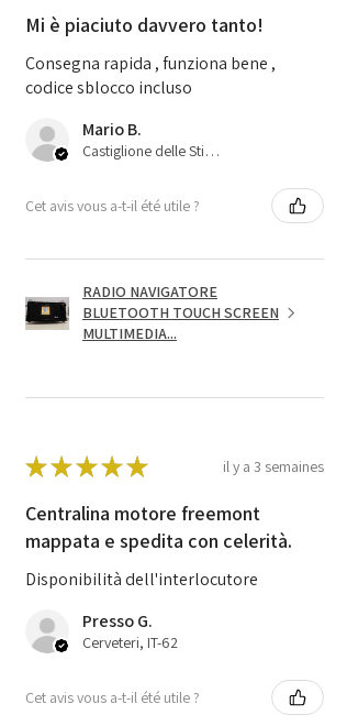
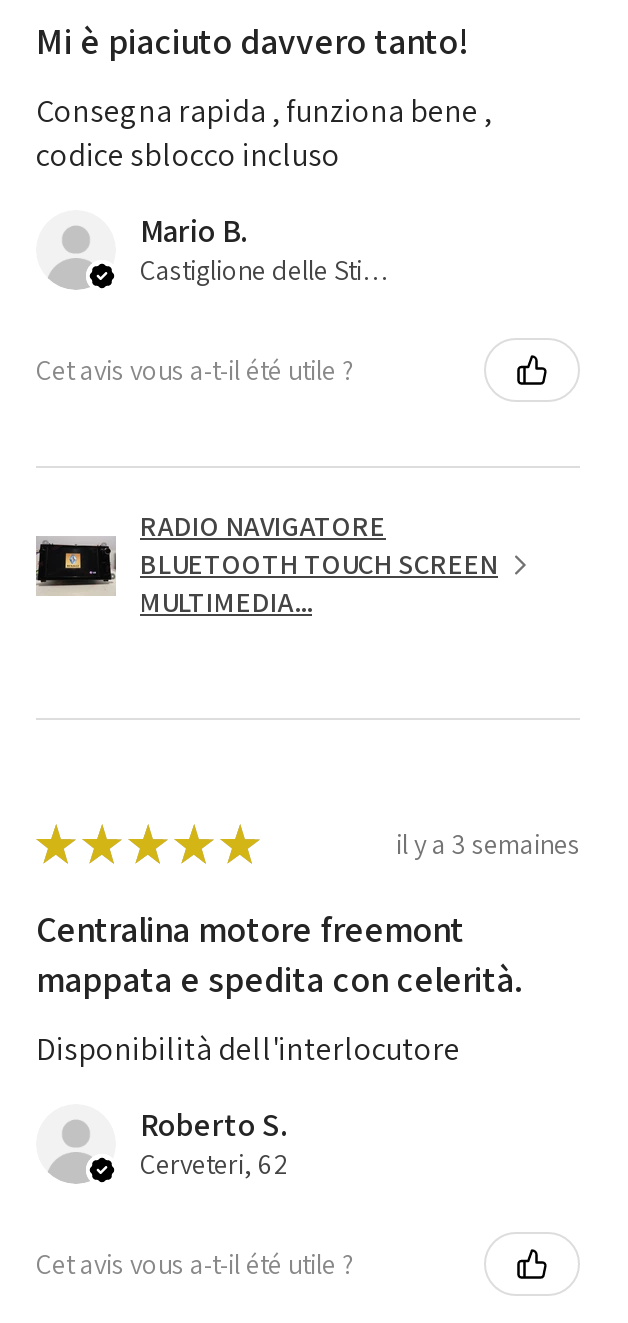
[82,610,178,653] Presso G. | Cerveteri, IT-62 -> [140,1105,288,1183] Roberto S. | Cerveteri, 62

